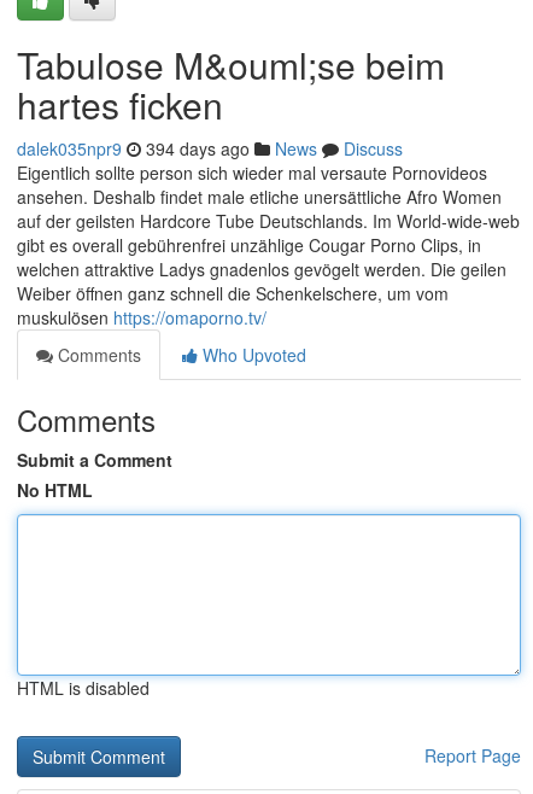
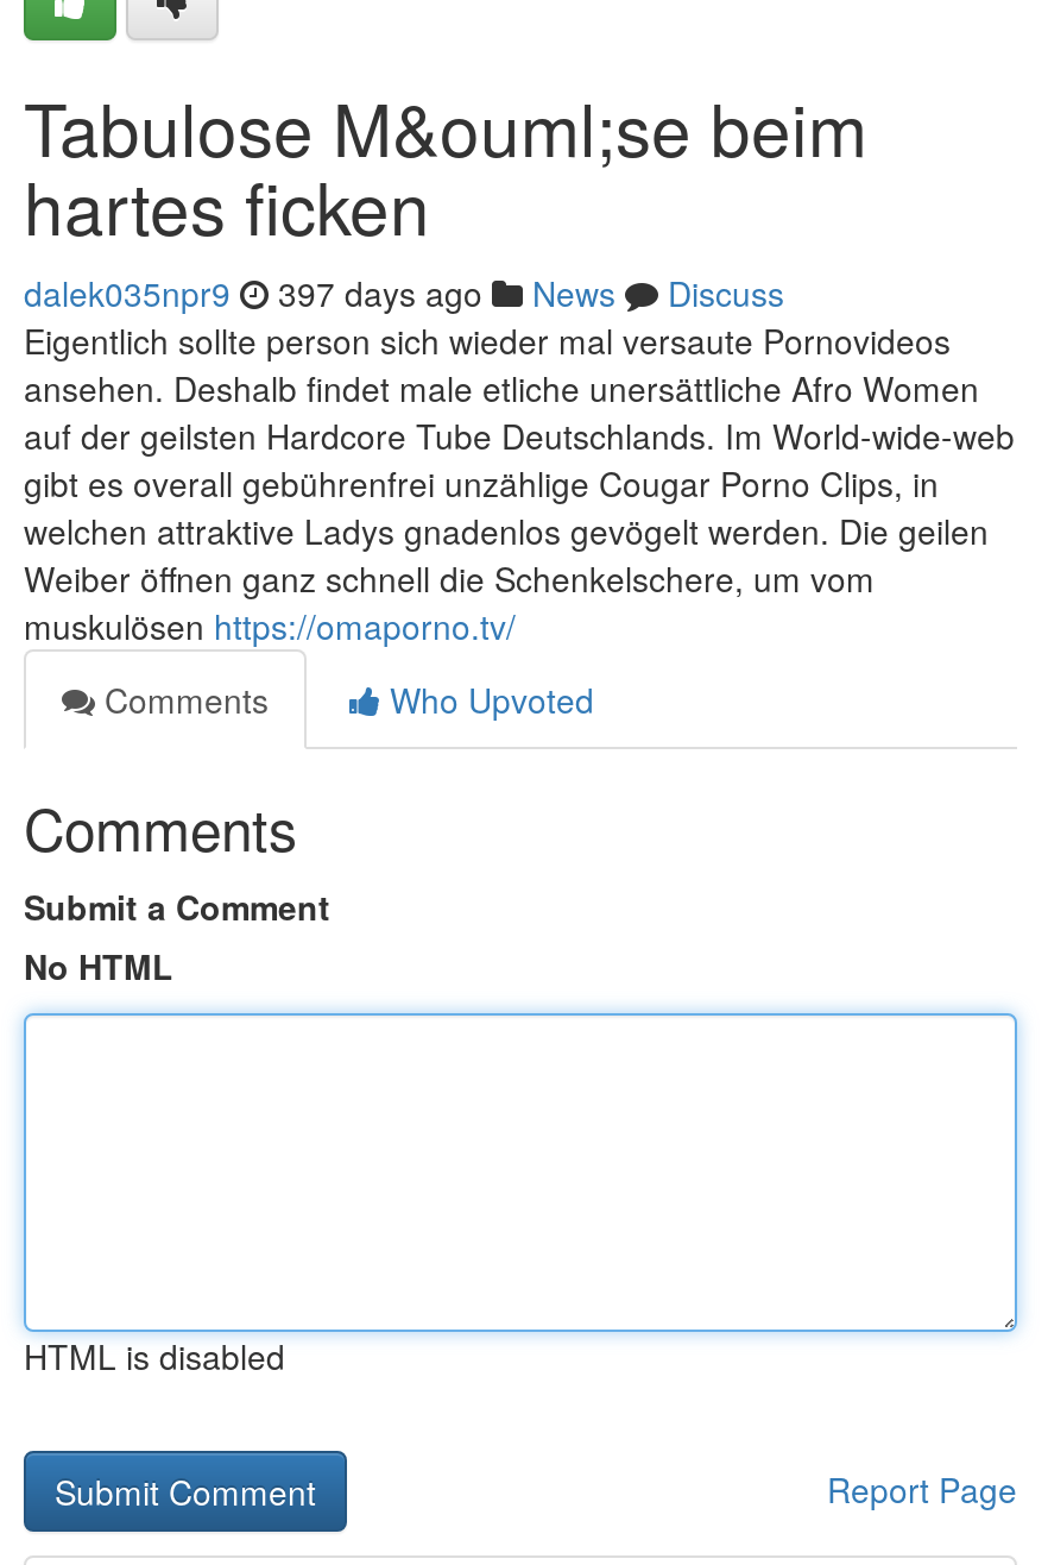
[17,136,403,160] dalek035npr9 394 days ago News Discuss -> [24,269,784,316] dalek035npr9 397 days ago News Discuss

